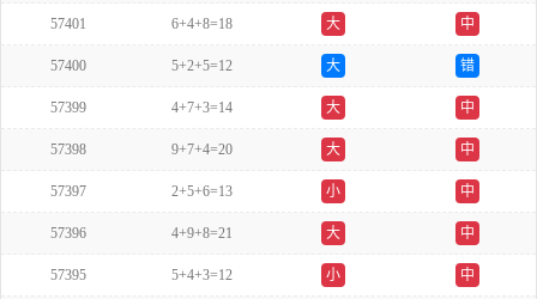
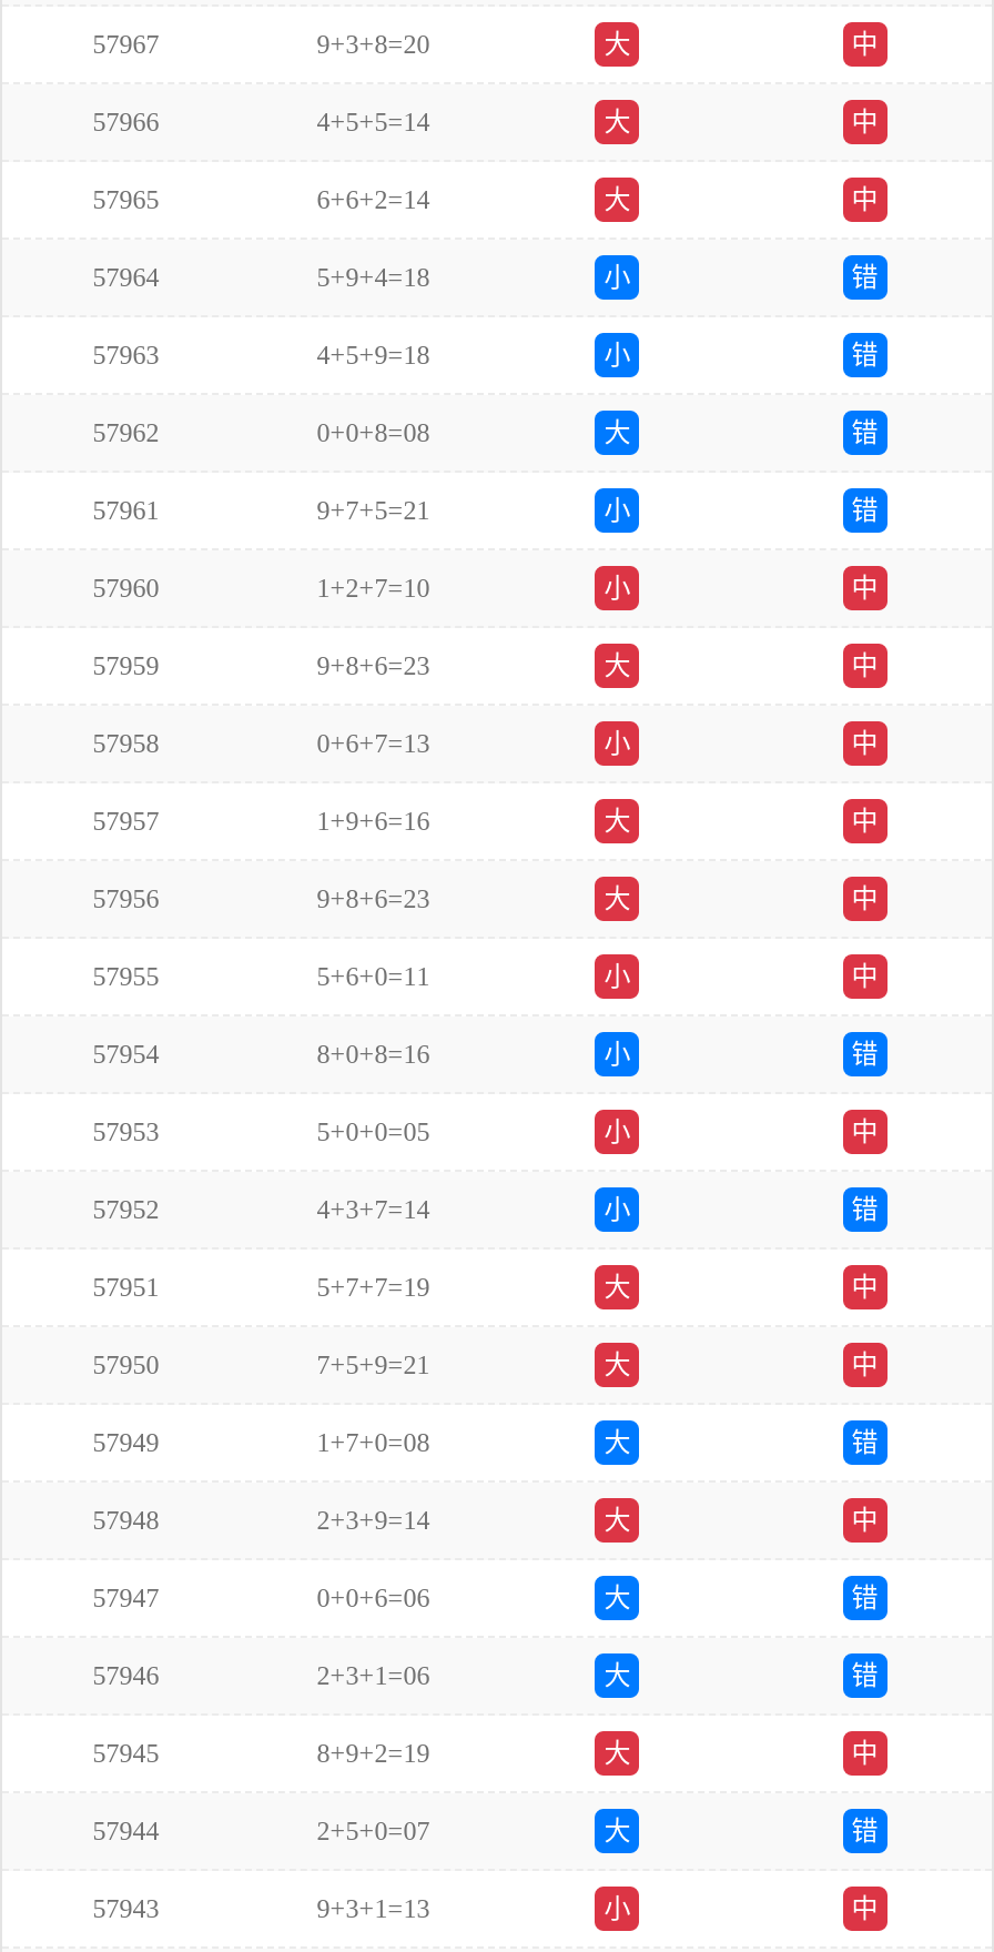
[50,16,86,32] 57401 -> [93,29,159,60] 57967
[171,16,232,32] 6+4+8=18 -> [317,29,430,60] 9+3+8=20
[50,57,232,74] 57400 | 5+2+5=12 -> [93,107,878,448] 57966 | 4+5+5=14 | 大 | 中 | 57965 | 6+6+2=14 | 大 | 中 | 57964 | 5+9+4=18 | 小 | 错 | 57963 | 4+5+9=18 | 小 | 错 | 57962 | 0+0+8=08
[50,99,232,116] 57399 | 4+7+3=14 -> [93,495,878,681] 57961 | 9+7+5=21 | 小 | 错 | 57960 | 1+2+7=10 | 小 | 中 | 57959 | 9+8+6=23
[50,141,232,158] 57398 | 9+7+4=20 -> [93,728,878,837] 57958 | 0+6+7=13 | 小 | 中 | 57957 | 1+9+6=16
[50,183,232,200] 57397 | 2+5+6=13 -> [93,883,878,992] 57956 | 9+8+6=23 | 大 | 中 | 57955 | 5+6+0=11
[50,225,232,242] 57396 | 4+9+8=21 -> [93,1039,878,1303] 57954 | 8+0+8=16 | 小 | 错 | 57953 | 5+0+0=05 | 小 | 中 | 57952 | 4+3+7=14 | 小 | 错 | 57951 | 5+7+7=19
[50,267,232,283] 57395 | 5+4+3=12 -> [93,1349,878,1924] 57950 | 7+5+9=21 | 大 | 中 | 57949 | 1+7+0=08 | 大 | 错 | 57948 | 2+3+9=14 | 大 | 中 | 57947 | 0+0+6=06 | 大 | 错 | 57946 | 2+3+1=06 | 大 | 错 | 57945 | 8+9+2=19 | 大 | 中 | 57944 | 2+5+0=07 | 大 | 错 | 57943 | 9+3+1=13

